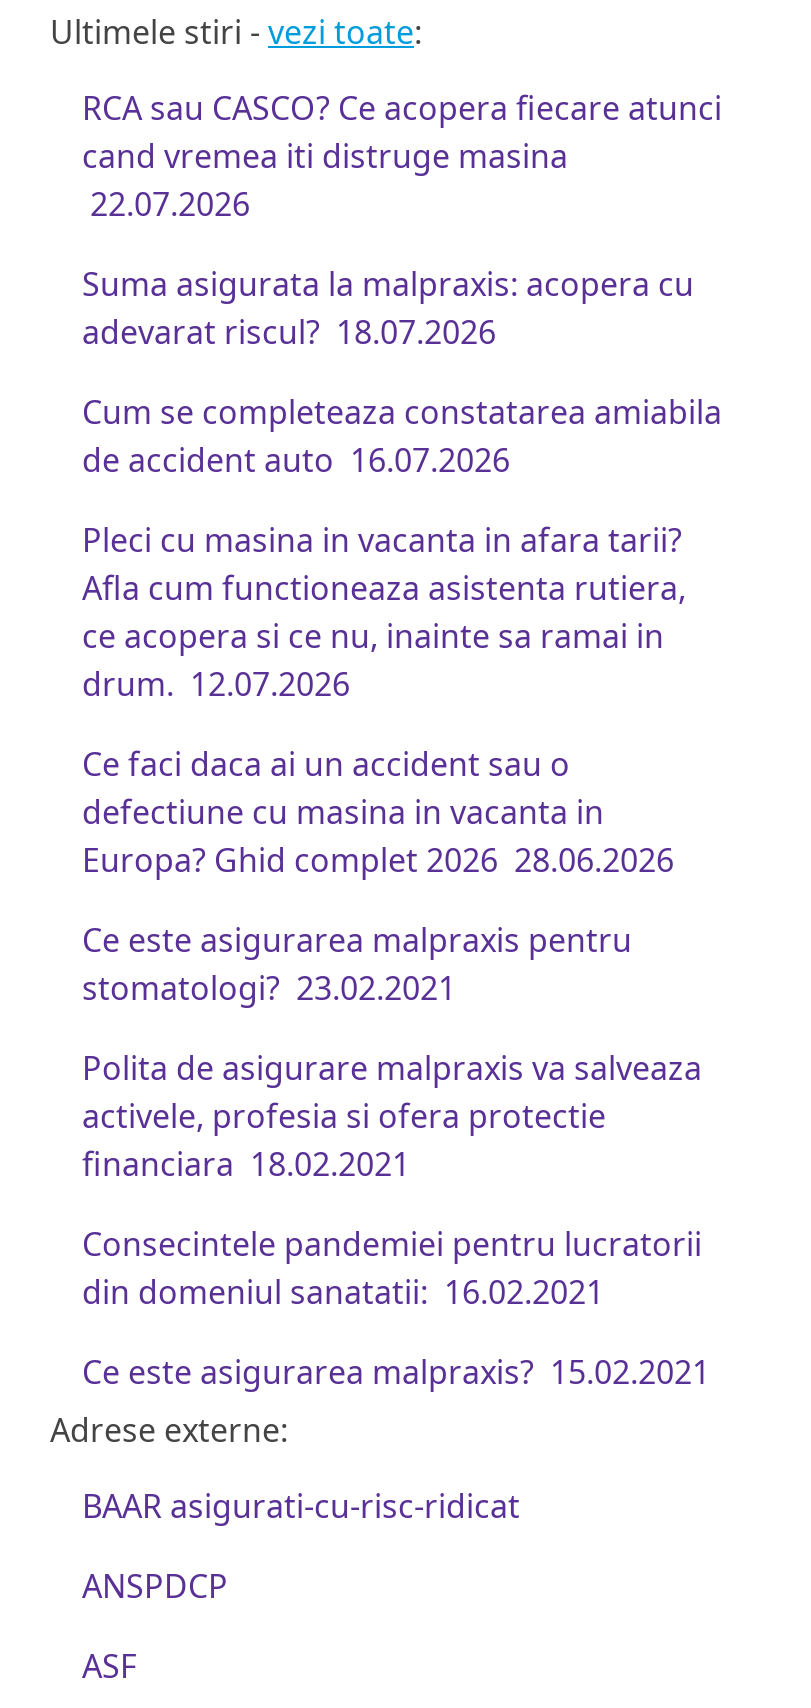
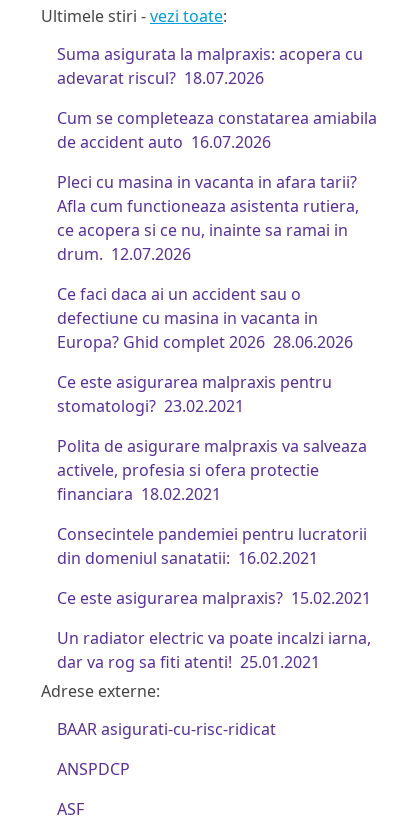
[82,86,722,226] RCA sau CASCO? Ce acopera fiecare atunci | cand vremea iti distruge masina | 22.07.2026 -> none
moved [82,262,722,1394] -> [57,43,377,609]: Suma asigurata la malpraxis: acopera cu | adevarat riscul? 18.07.2026 | Cum se completeaza constatarea amiabila | ... | din domeniul sanatatii: 16.02.2021 | Ce este asigurarea malpraxis? 15.02.2021
none -> [57,627,371,673] Un radiator electric va poate incalzi iarna, | dar va rog sa fiti atenti! 25.01.2021

